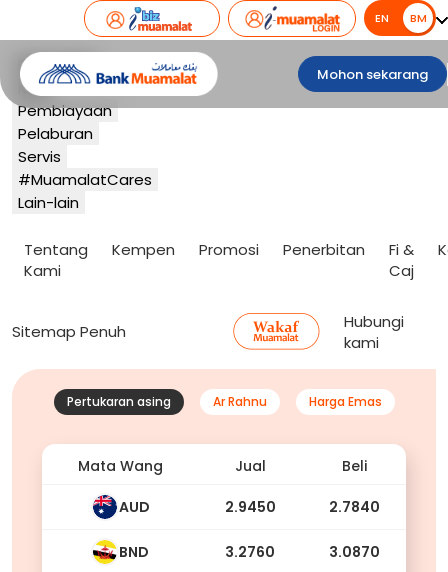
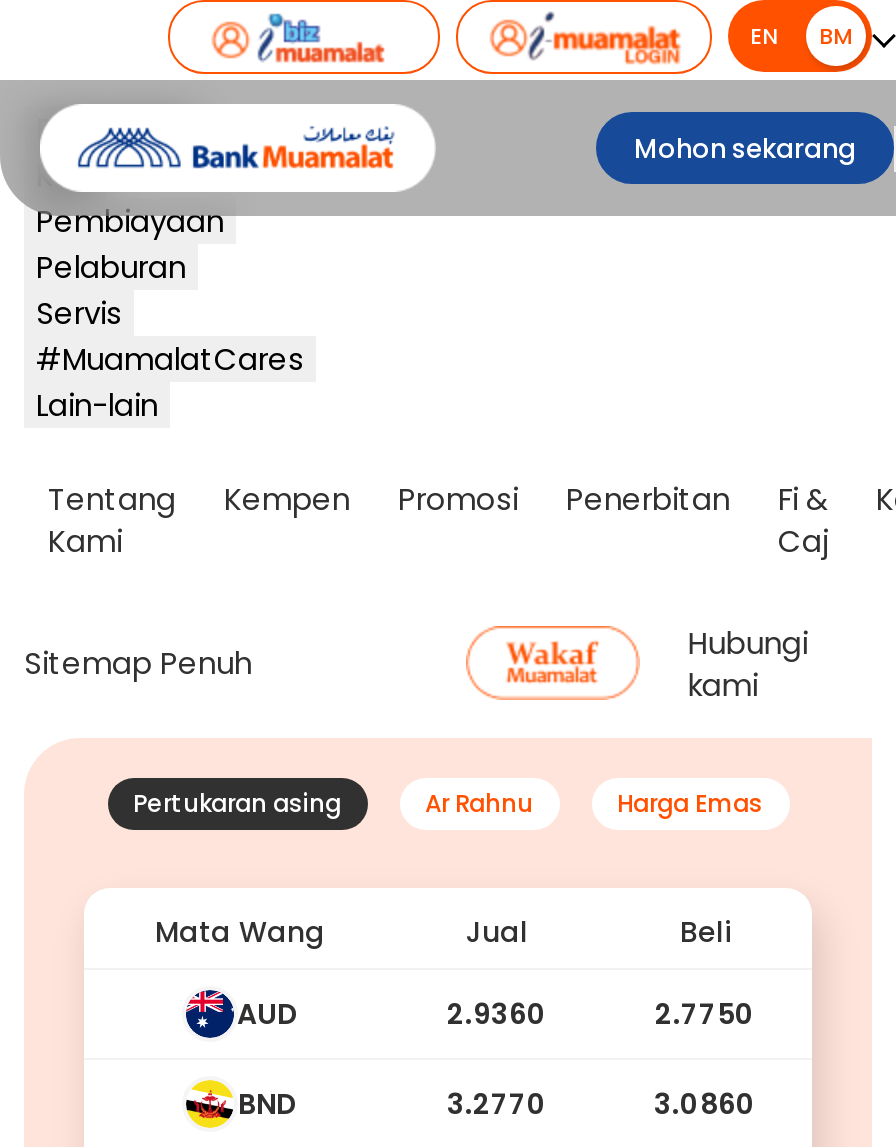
[224,496,275,516] 2.9450 -> [447,993,547,1033] 2.9360
[328,496,379,516] 2.7840 -> [655,993,755,1033] 2.7750
[225,541,275,561] 3.2760 -> [447,1083,547,1123] 3.2770
[328,541,379,561] 3.0870 -> [654,1083,756,1123] 3.0860

